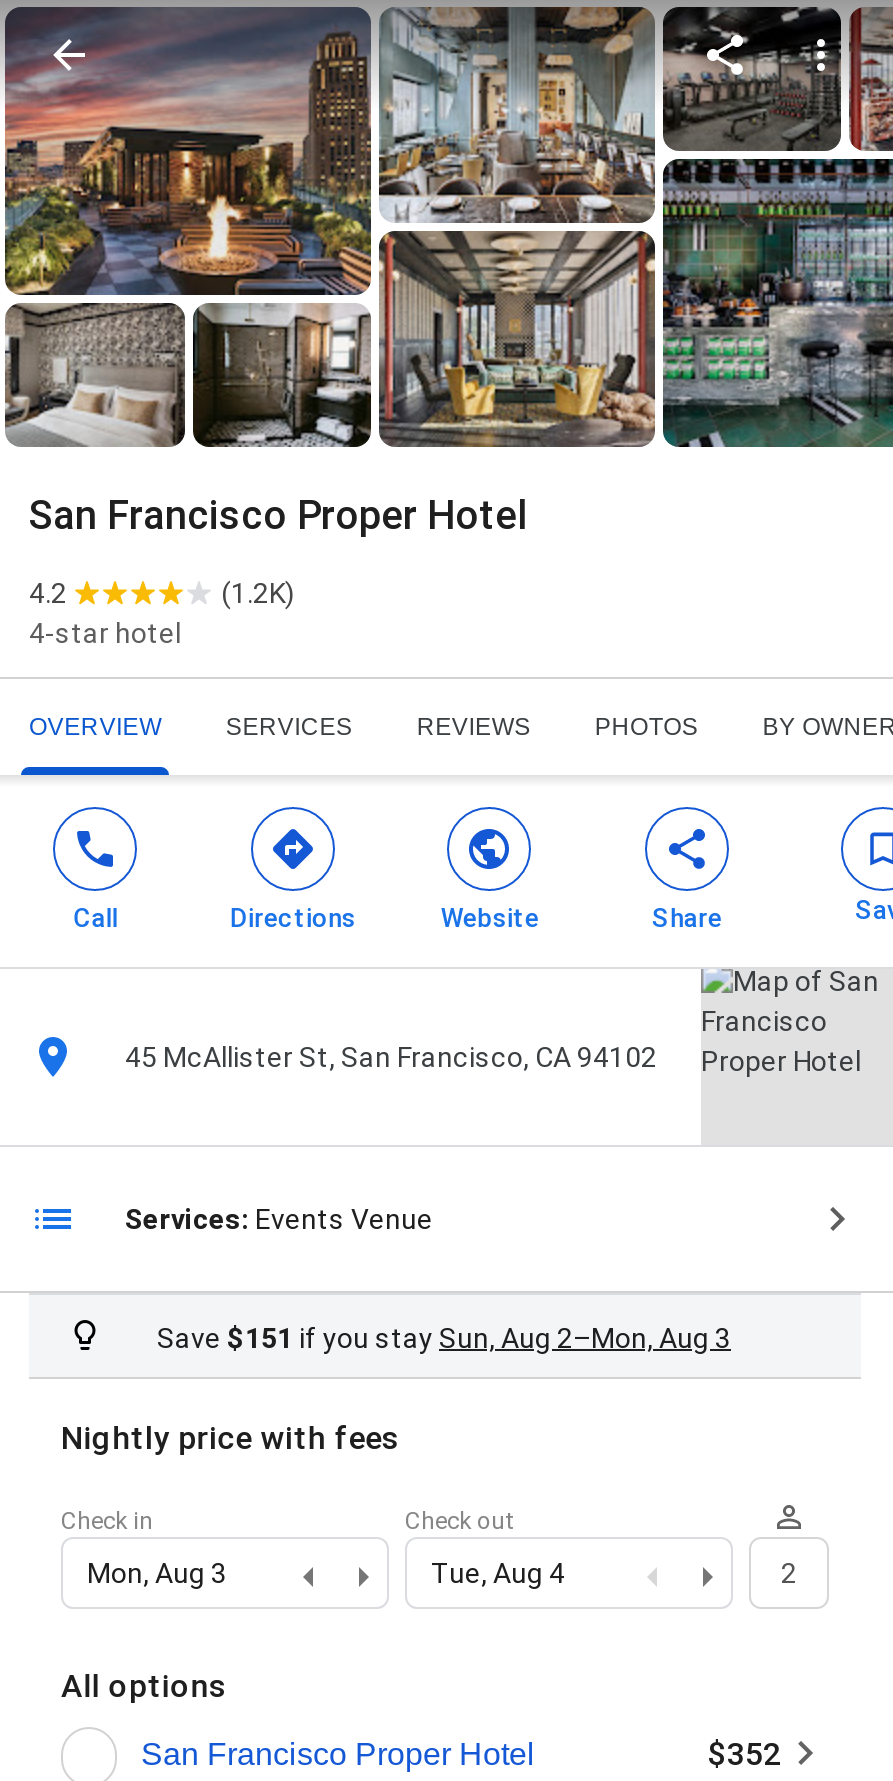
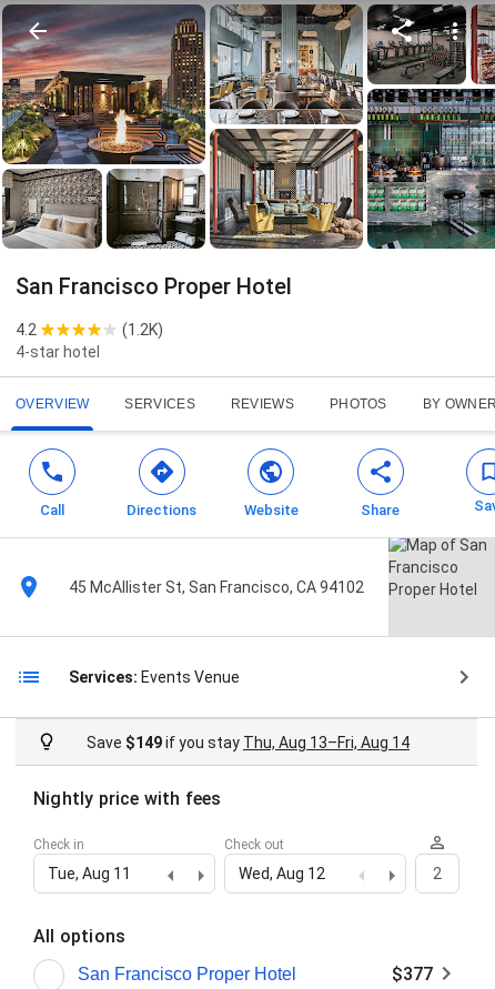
[157,1322,731,1354] Save $151 if you stay Sun, Aug 2–Mon, Aug 3 -> [87,734,410,752] Save $149 if you stay Thu, Aug 13–Fri, Aug 14
[87,1558,227,1590] Mon, Aug 3 -> [48,865,131,883] Tue, Aug 11
[431,1558,565,1590] Tue, Aug 4 -> [239,865,325,883] Wed, Aug 12
[707,1736,781,1774] $352 -> [392,964,433,985] $377

